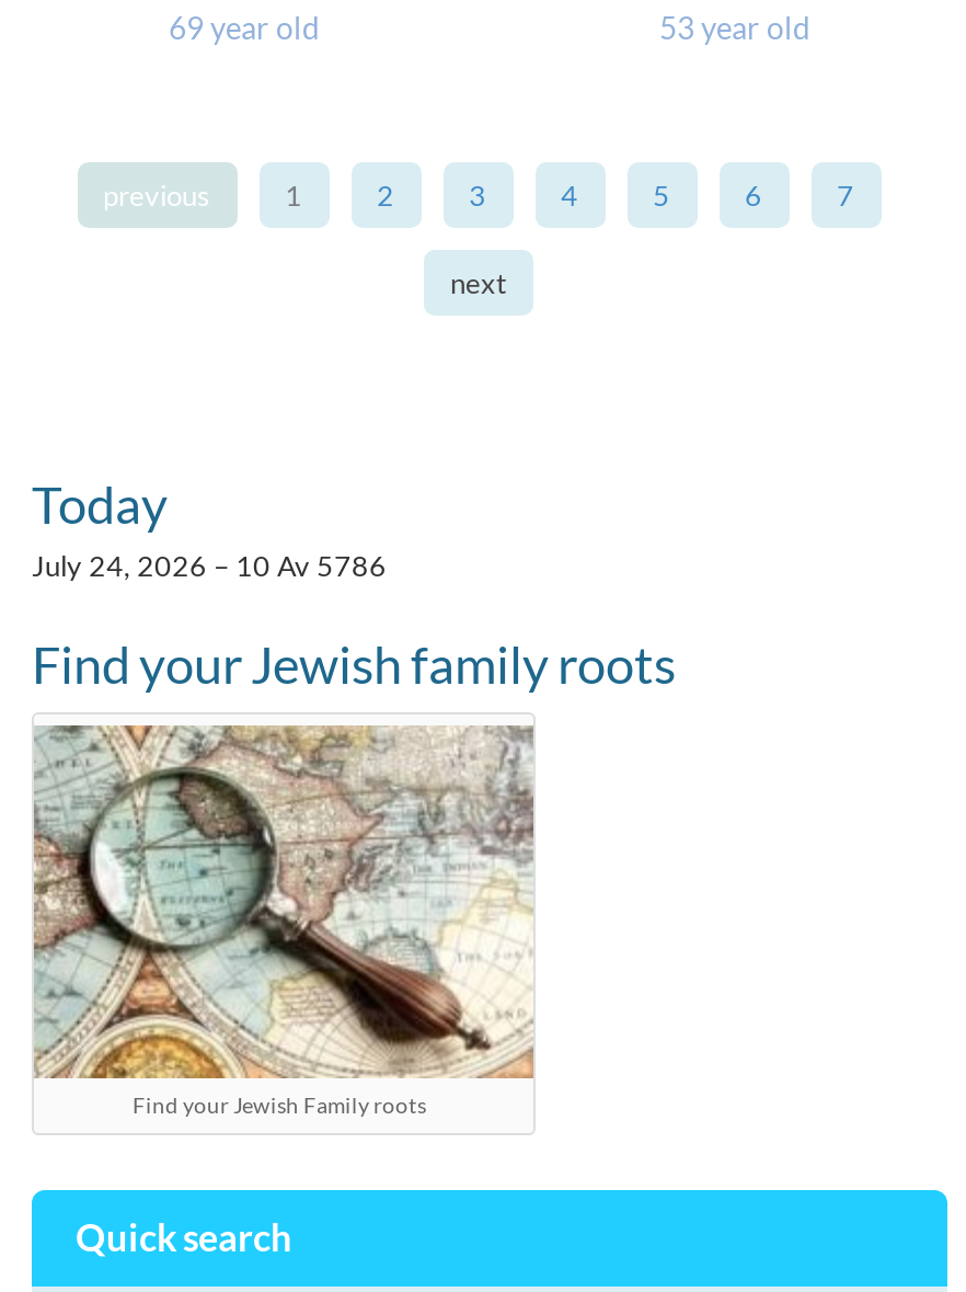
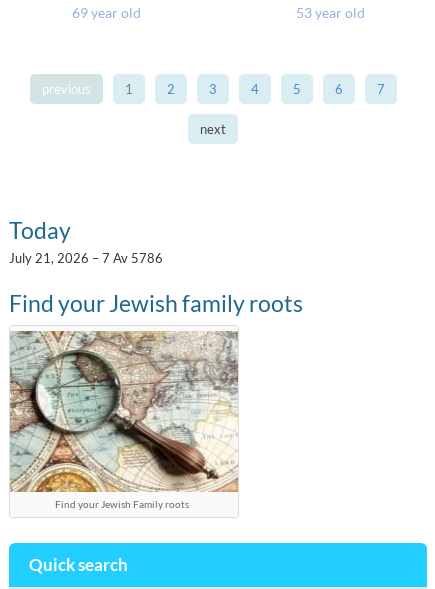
[32,548,387,583] July 24, 2026 – 10 Av 5786 -> [9,250,163,266] July 21, 2026 – 7 Av 5786

